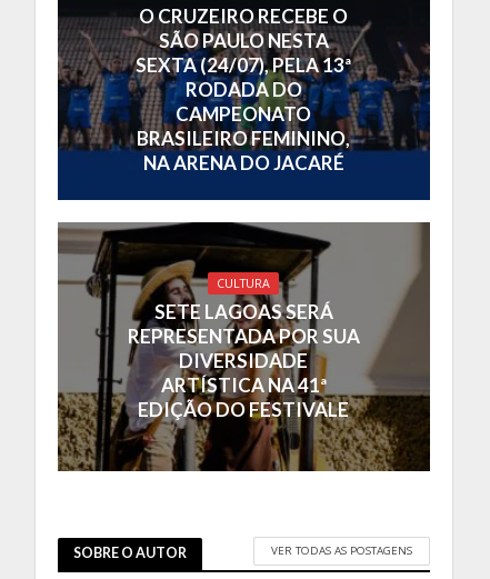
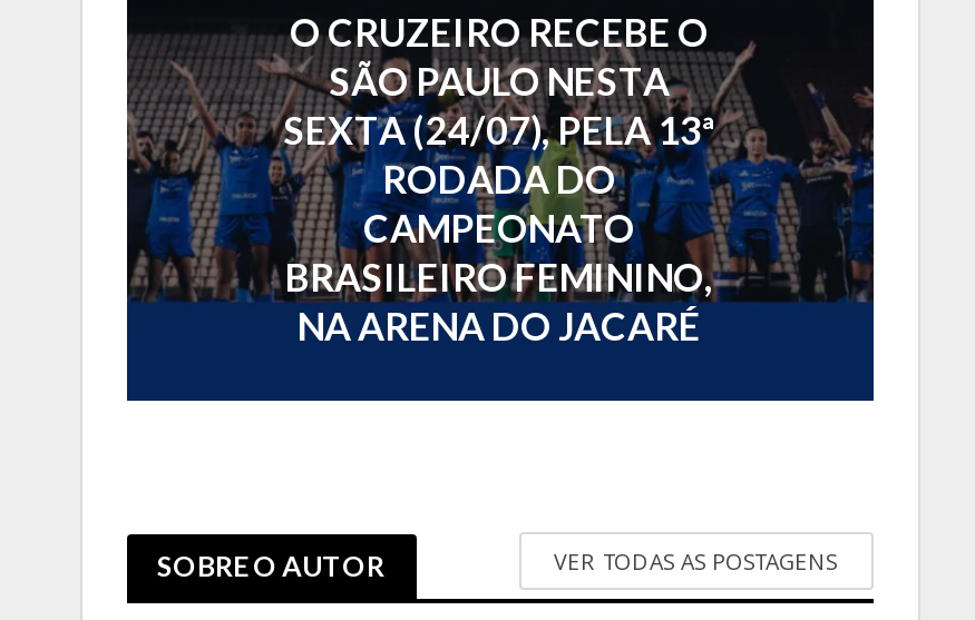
[57,221,430,472] [image] | CULTURA | SETE LAGOAS SERÁ | REPRESENTADA POR SUA | DIVERSIDADE | ARTÍSTICA NA 41ª | EDIÇÃO DO FESTIVALE -> none

